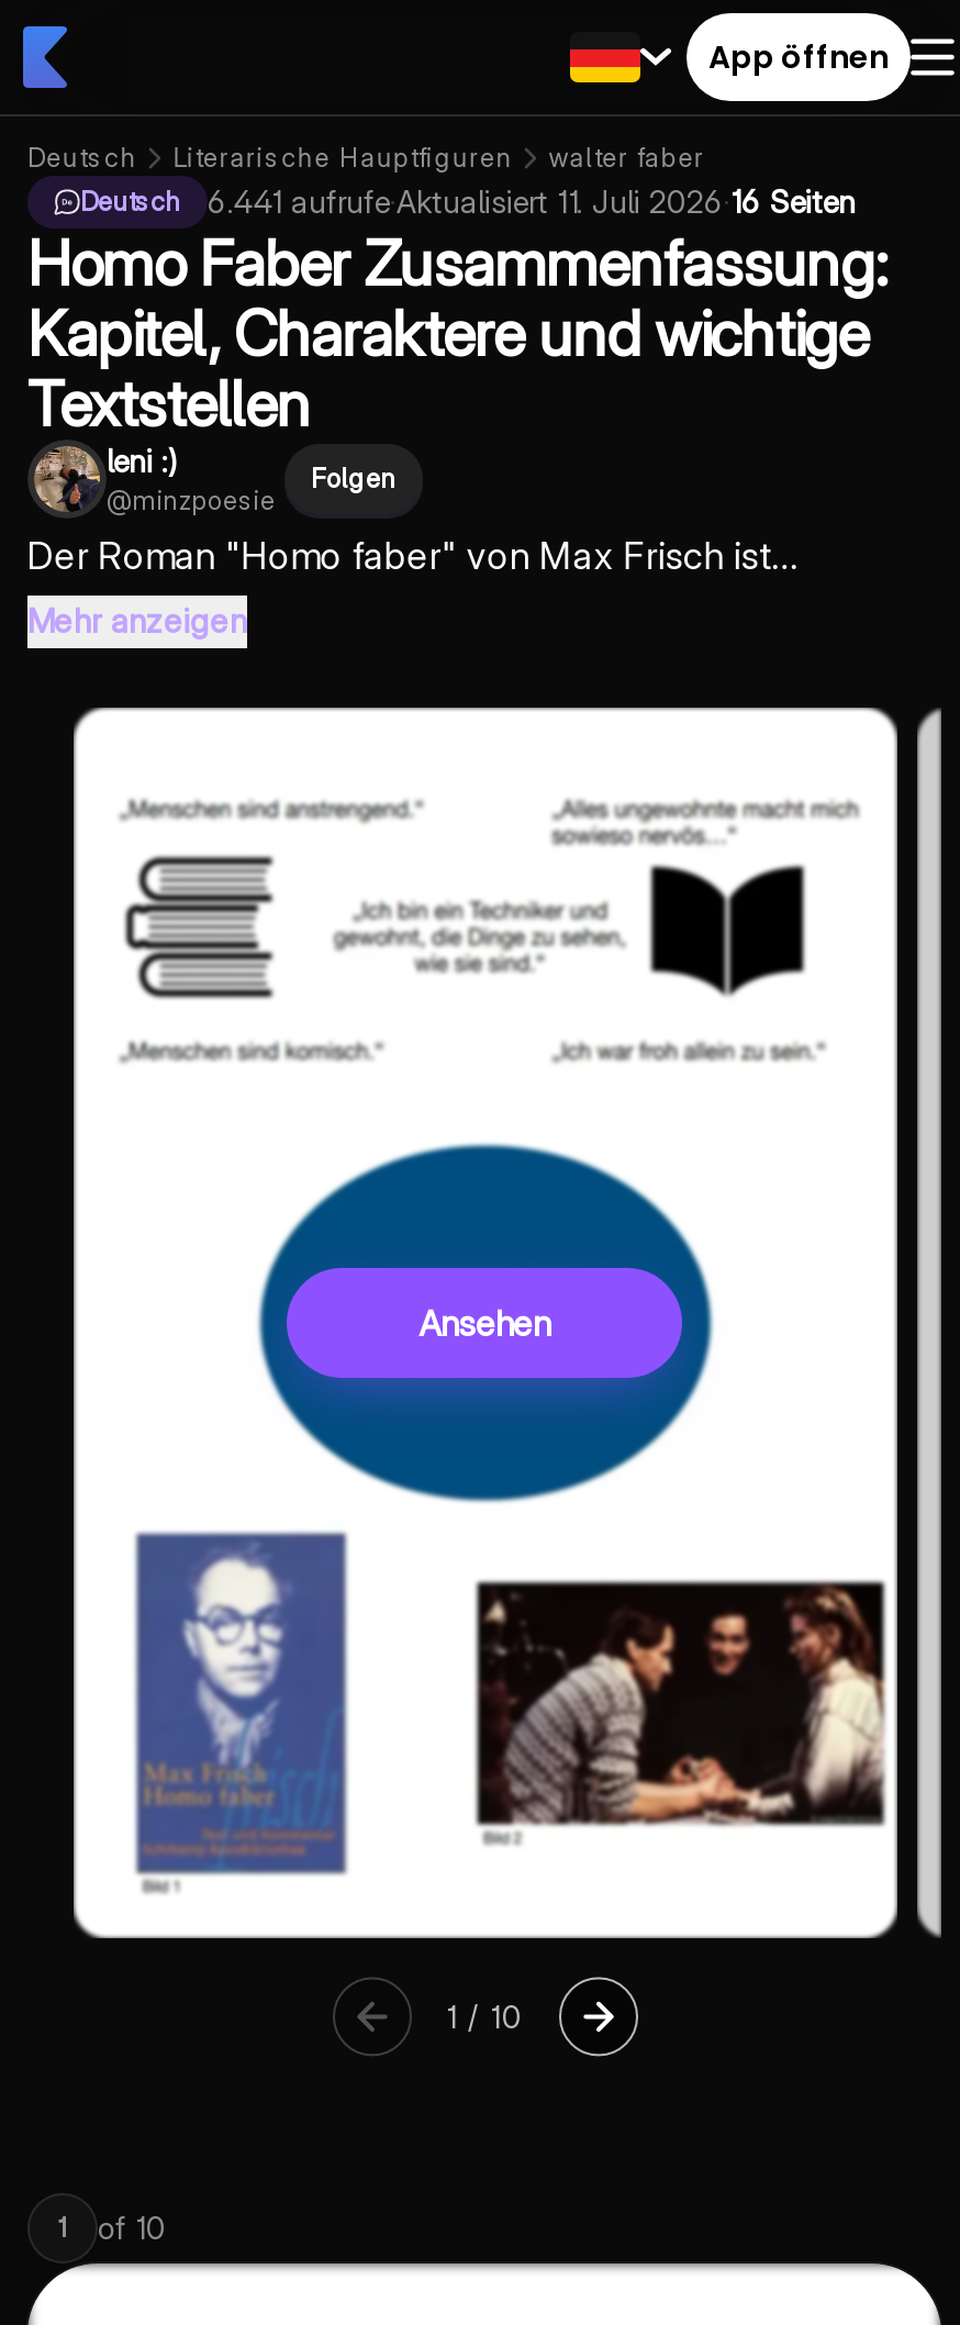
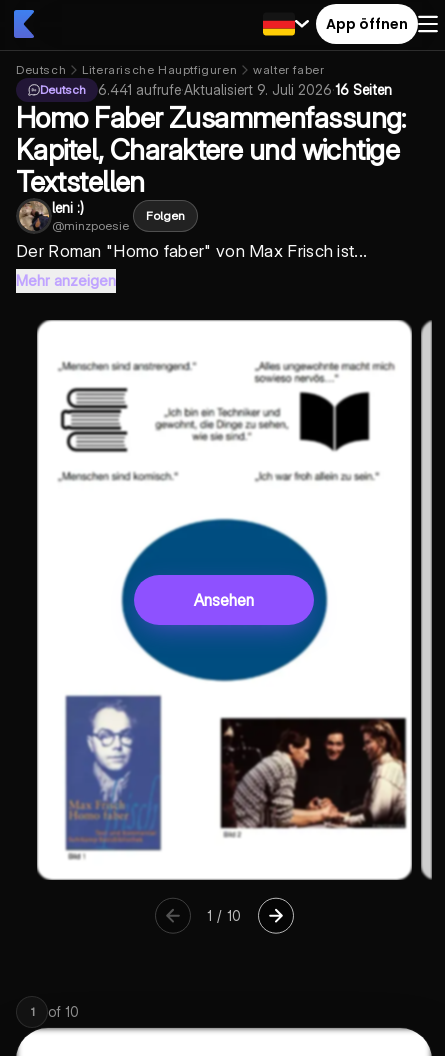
[208,182,856,220] 6.441 aufrufe · Aktualisiert 11. Juli 2026 · 16 Seiten -> [98,81,392,98] 6.441 aufrufe · Aktualisiert 9. Juli 2026 · 16 Seiten

